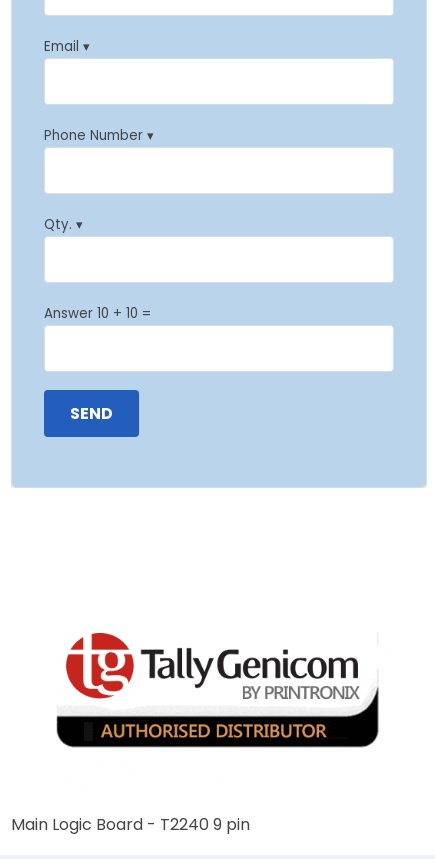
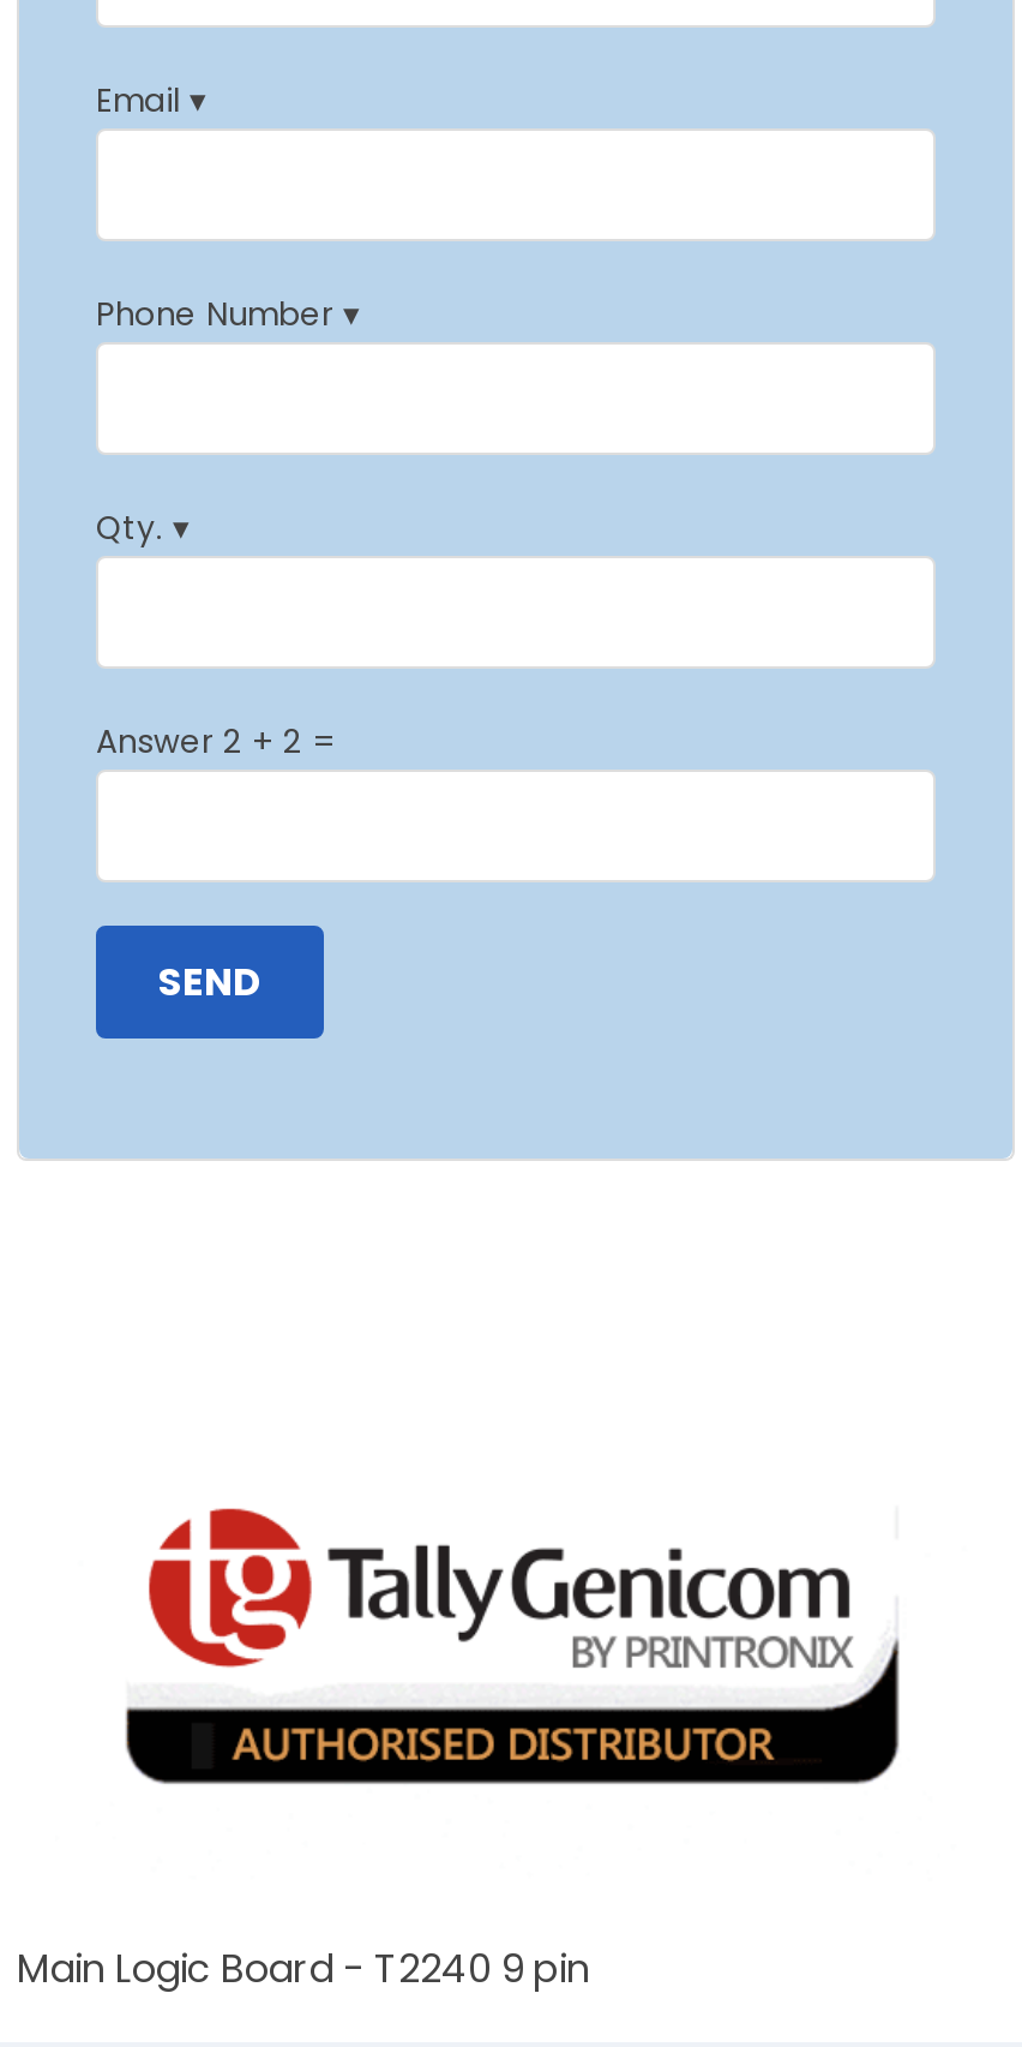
[44,304,151,323] Answer 10 + 10 = -> [96,719,333,765] Answer 2 + 2 =

